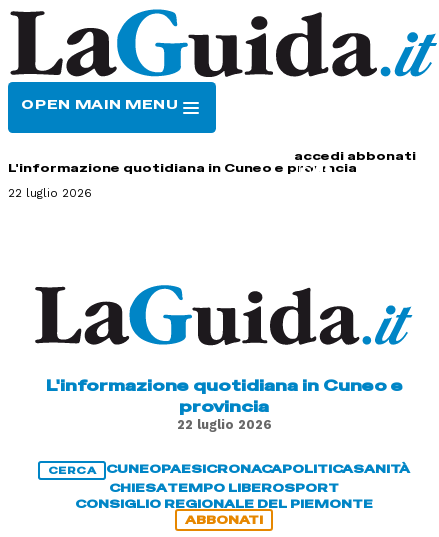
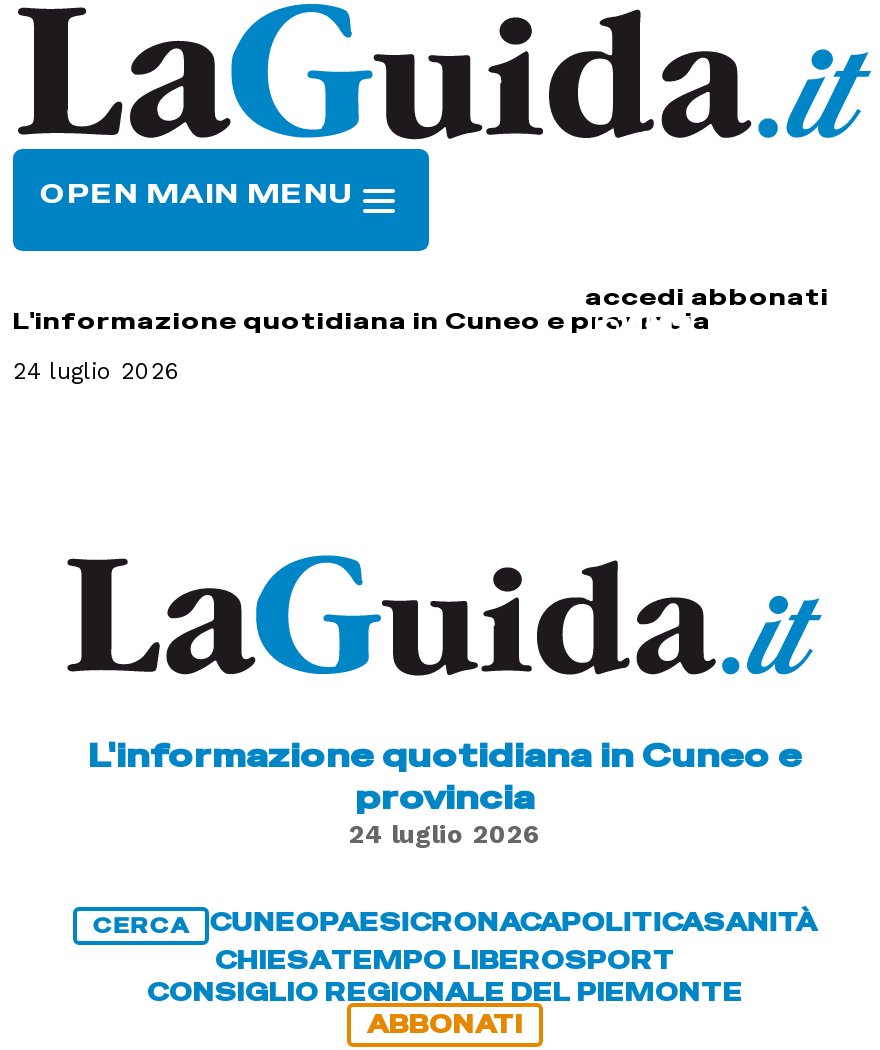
[8,186,92,200] 22 luglio 2026 -> [13,357,181,385] 24 luglio 2026
[176,417,271,432] 22 luglio 2026 -> [349,819,541,849] 24 luglio 2026

